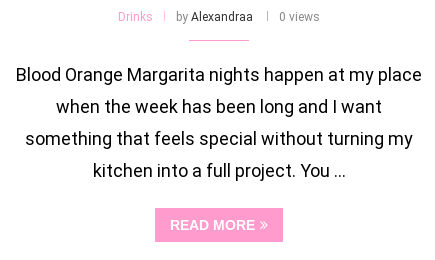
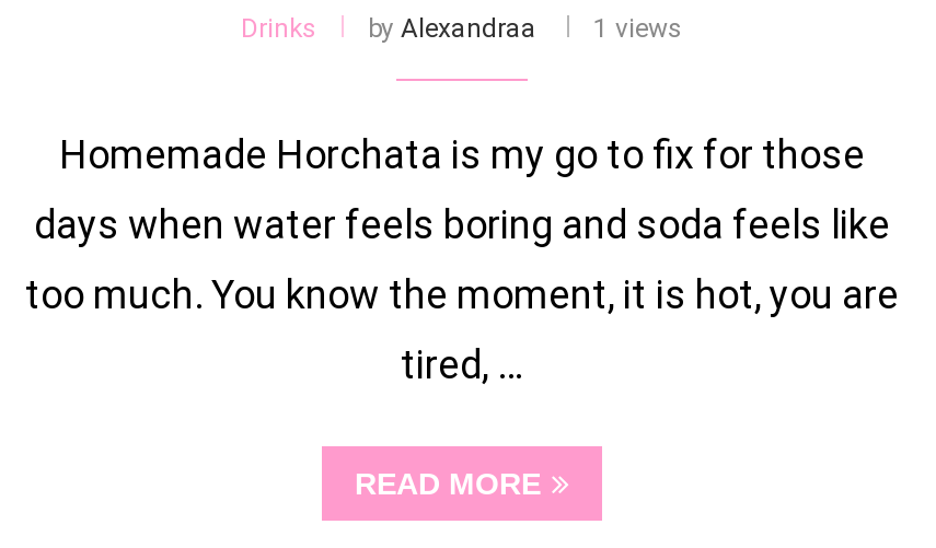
[118,9,320,23] Drinks by Alexandraa 0 views -> [241,12,683,43] Drinks by Alexandraa 1 views
[16,63,422,84] Blood Orange Margarita nights happen at my place -> [59,130,865,176] Homemade Horchata is my go to fix for those
[56,95,382,116] when the week has been long and I want -> [34,200,890,246] days when water feels boring and soda feels like
[25,127,413,148] something that feels special without turning my -> [25,270,899,316] too much. You know the moment, it is hot, you are
[92,159,345,180] kitchen into a full project. You … -> [401,340,523,386] tired, …

